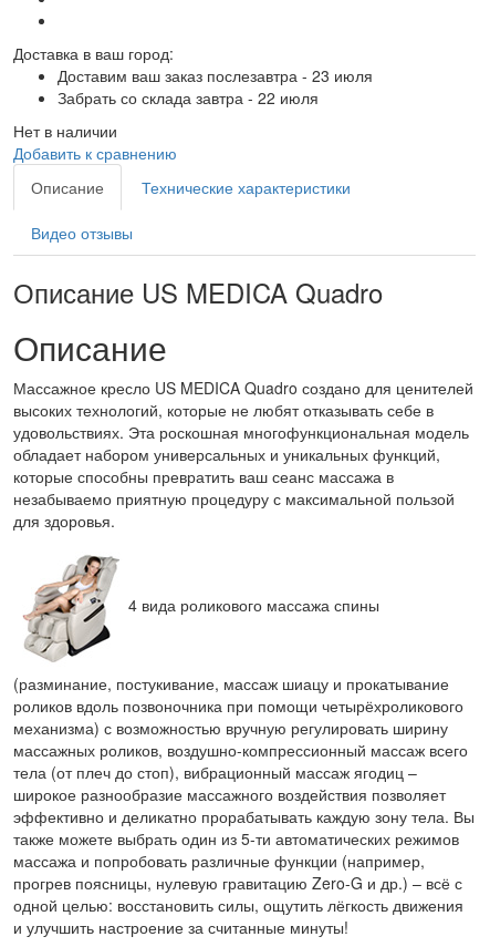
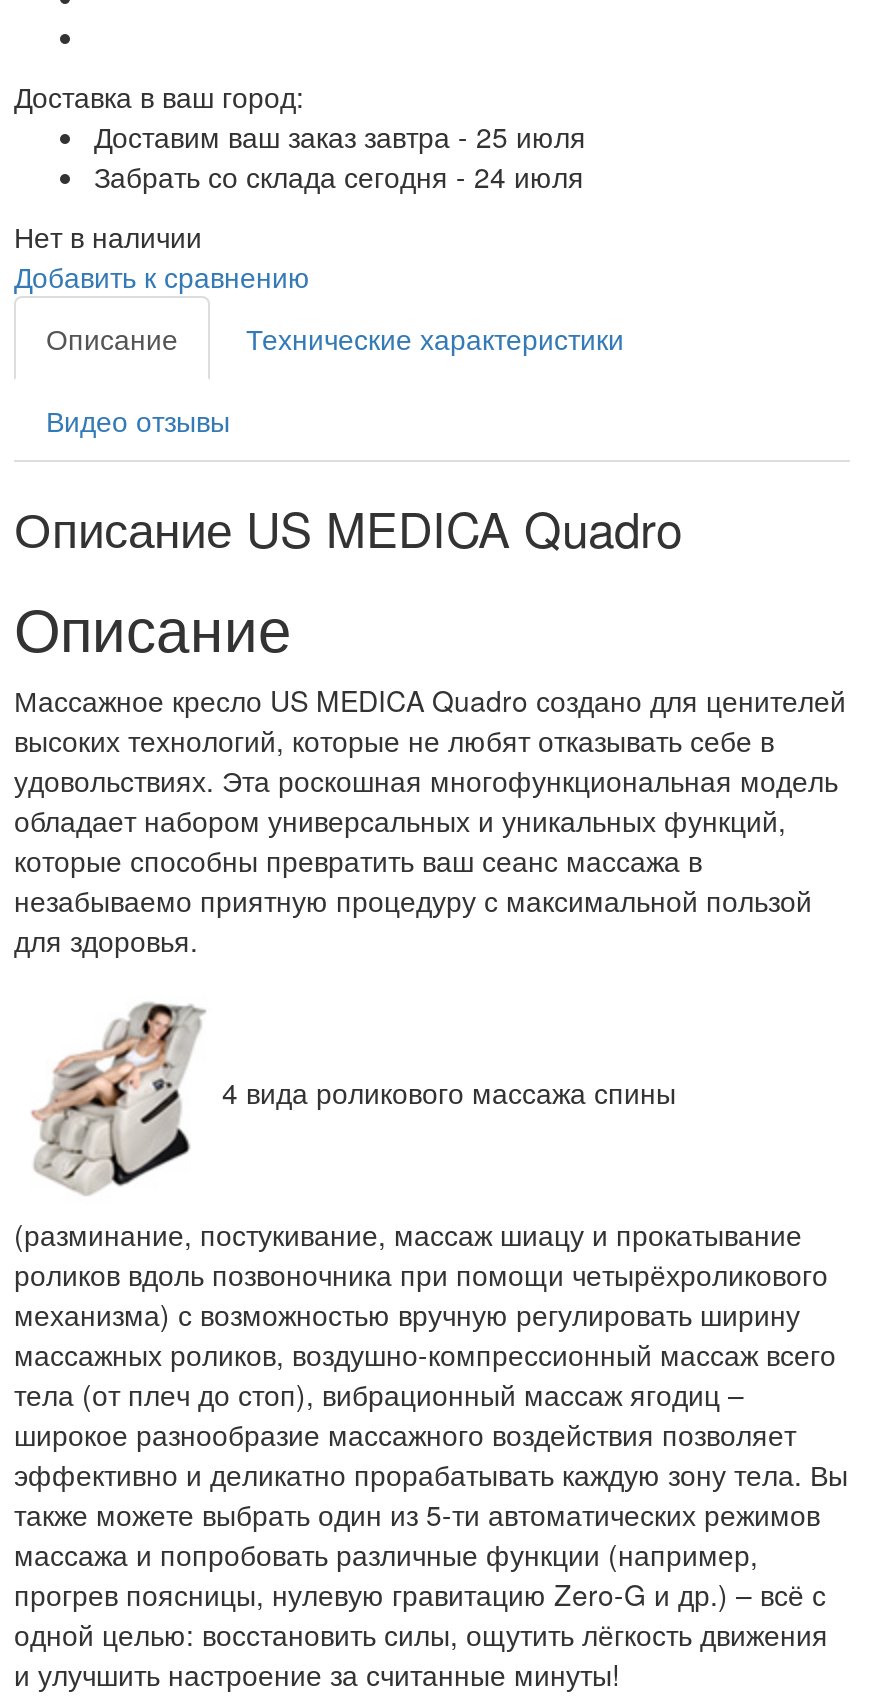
[58,64,373,86] Доставим ваш заказ послезавтра - 23 июля -> [94,116,586,156] Доставим ваш заказ завтра - 25 июля
[58,86,319,109] Забрать со склада завтра - 22 июля -> [94,156,584,196] Забрать со склада сегодня - 24 июля

